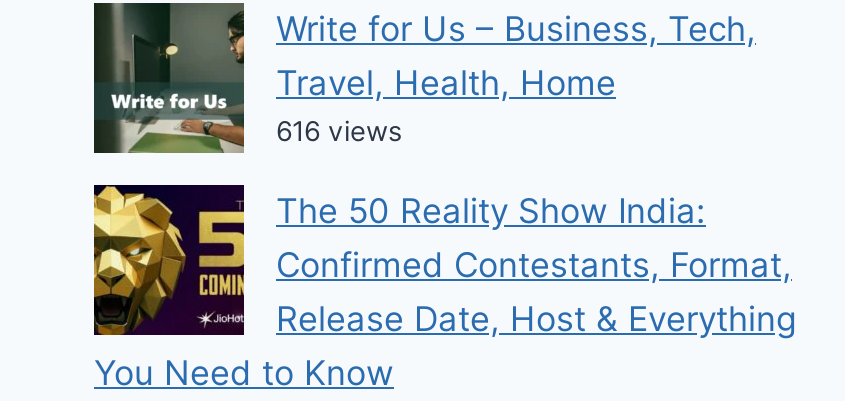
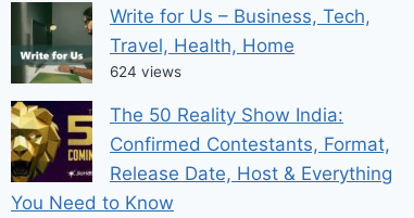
[276,115,402,147] 616 views -> [110,63,181,80] 624 views

